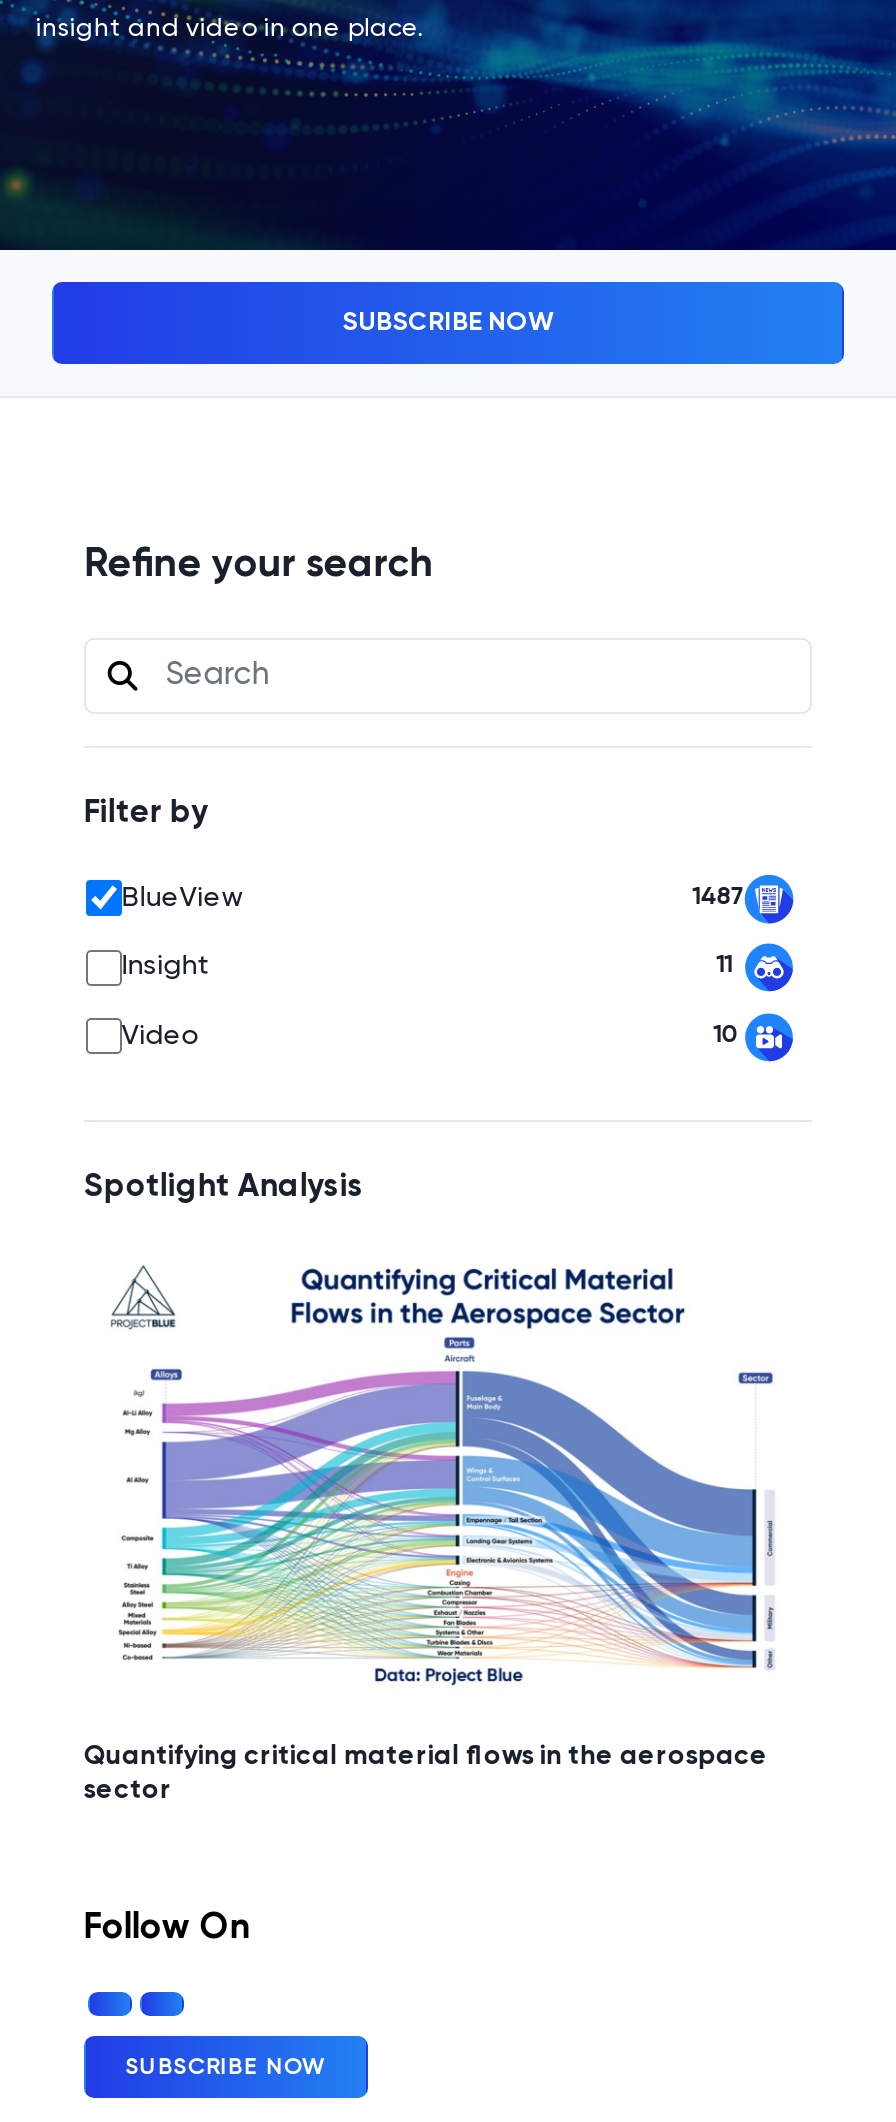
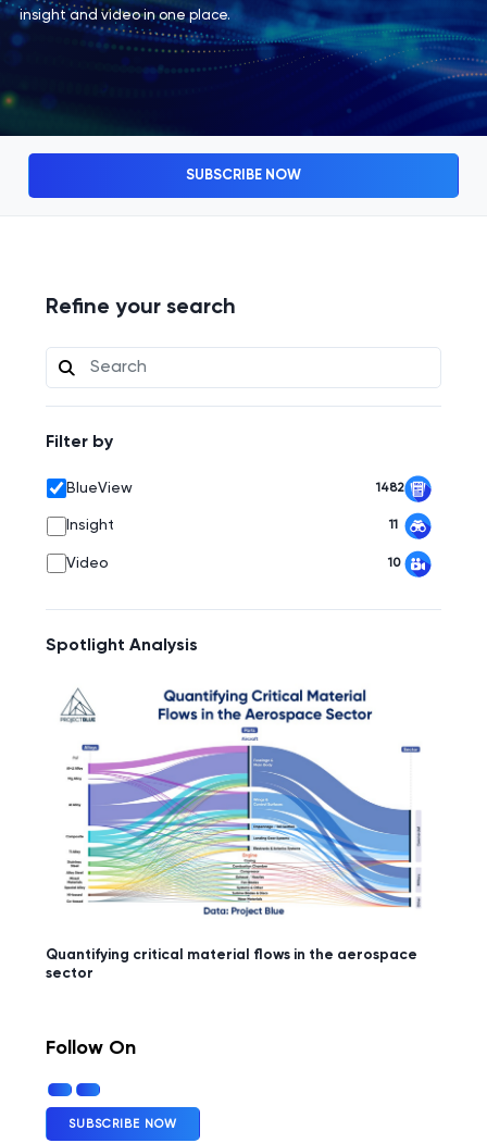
[693,886,745,910] 1487 -> [376,482,405,495] 1482

